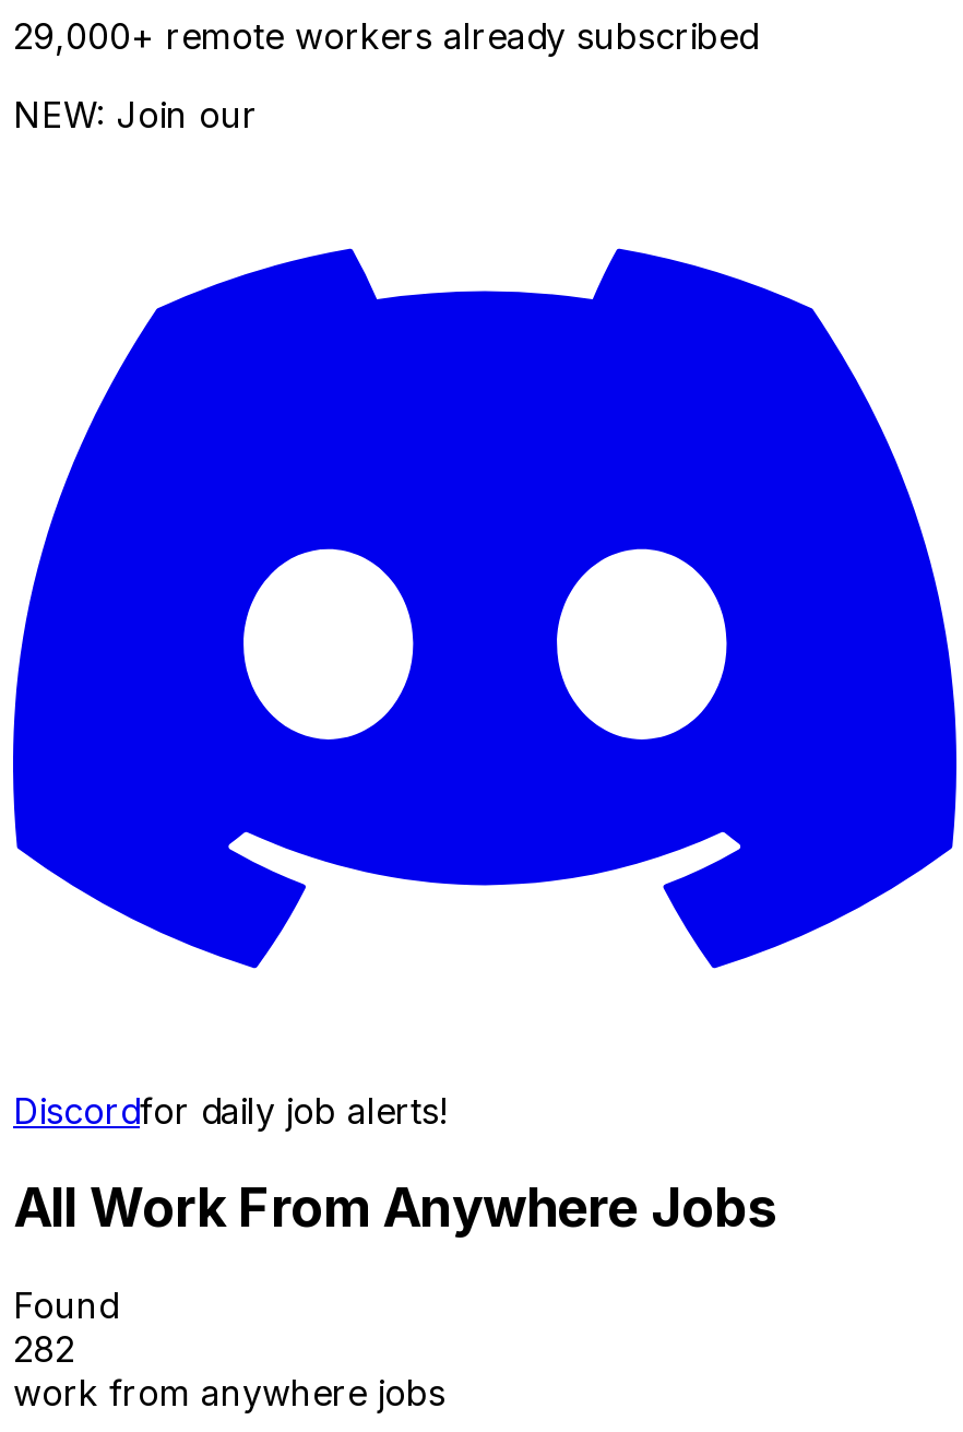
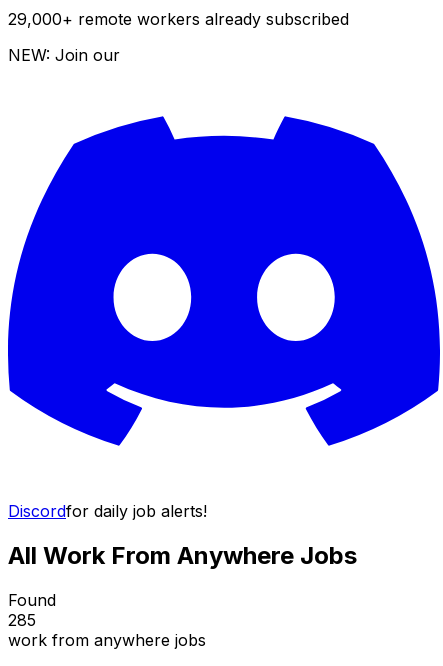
[13,1326,74,1370] 282 -> [8,610,36,630] 285

